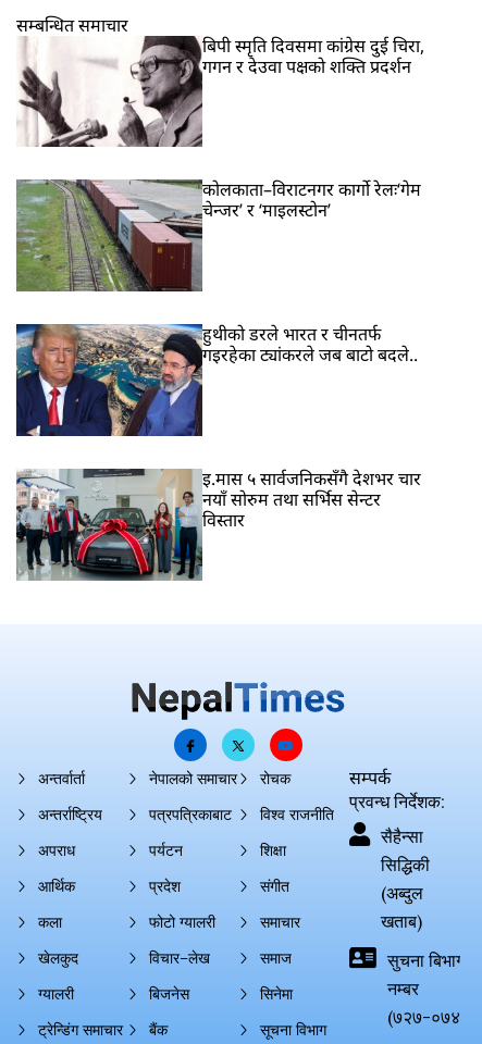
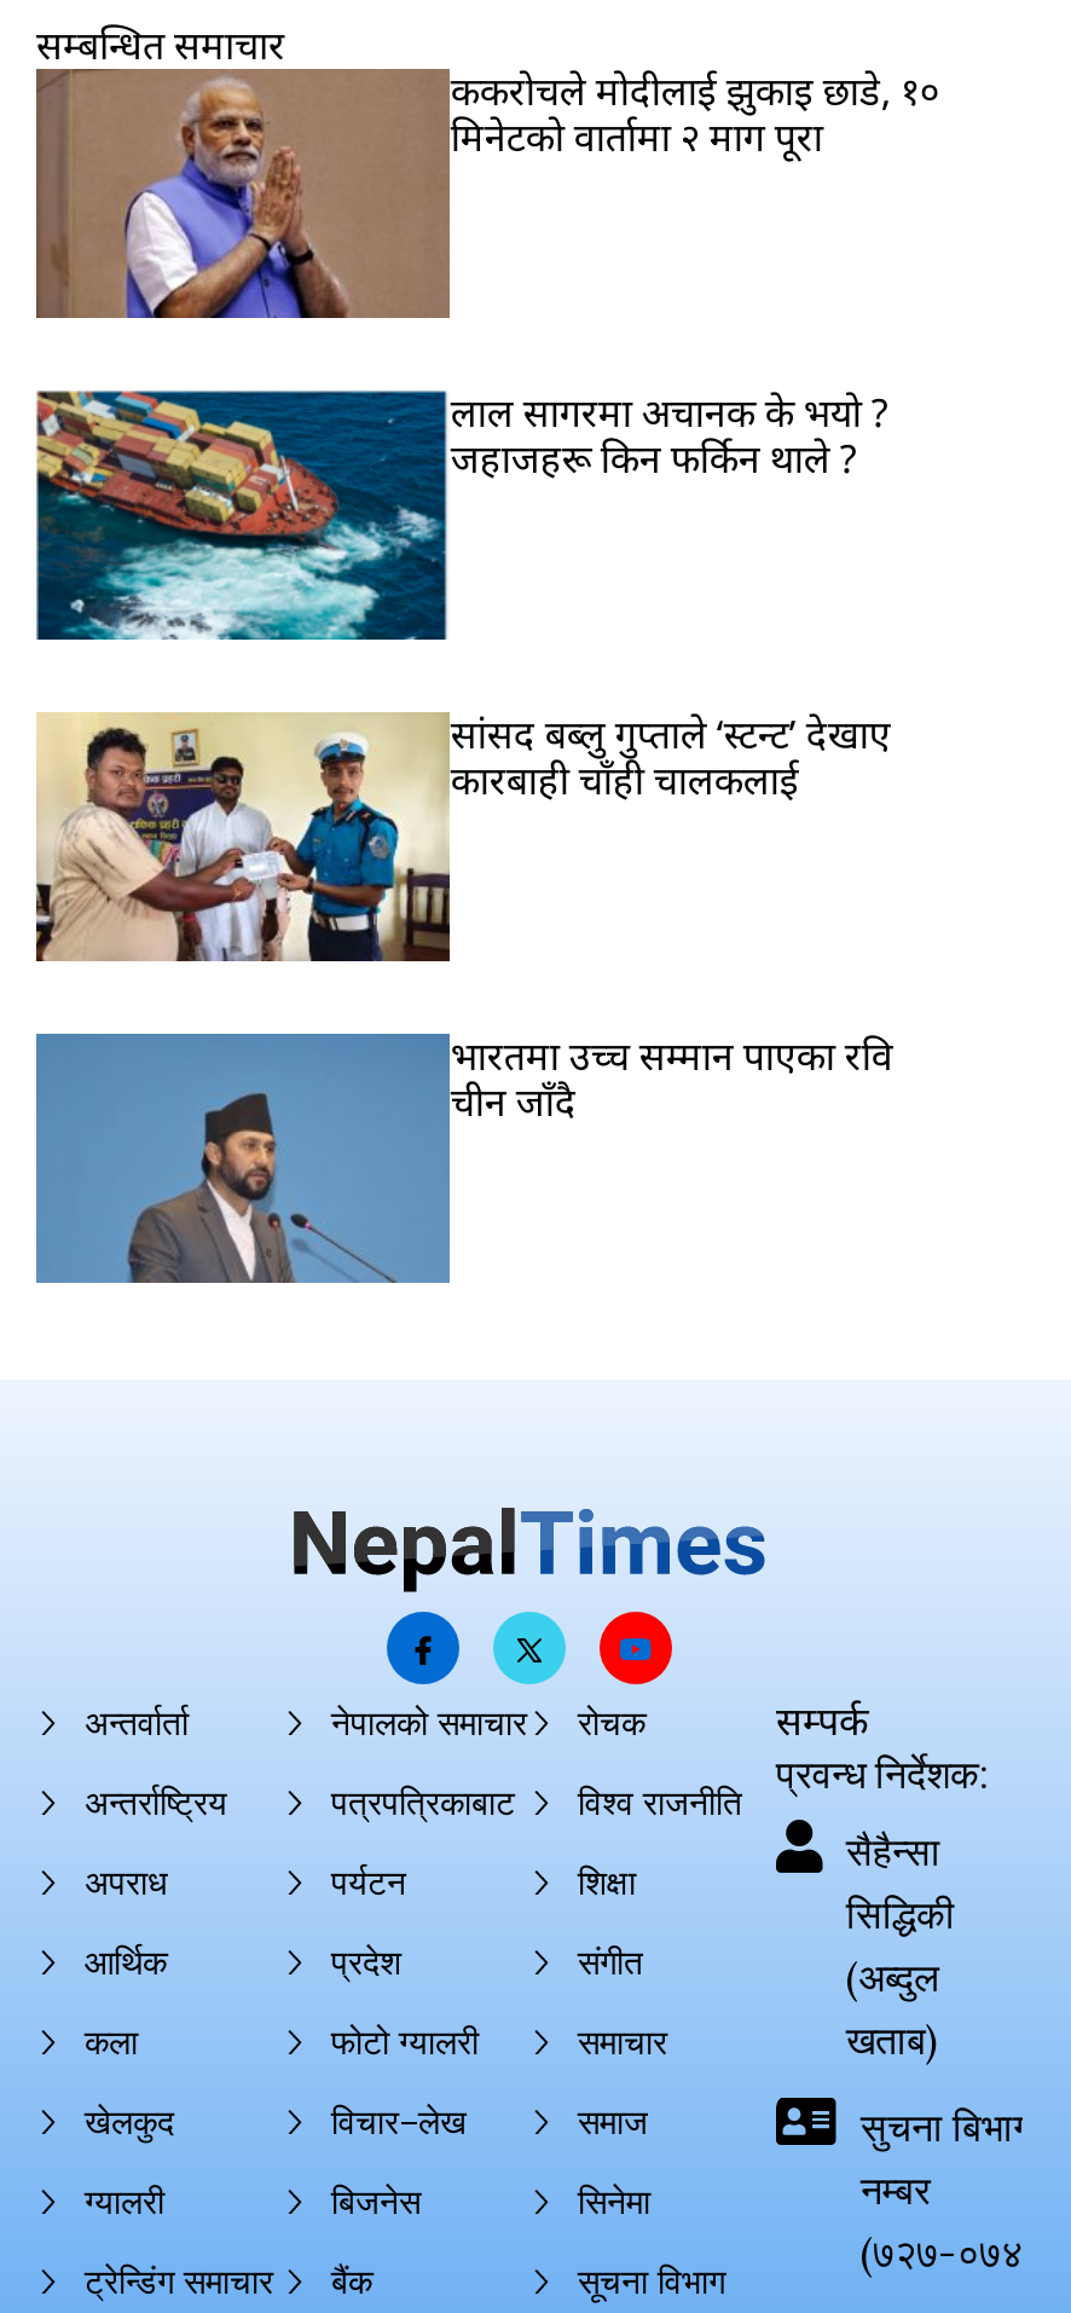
[16,33,425,148] [image] | बिपी स्मृति दिवसमा कांग्रेस दुई चिरा, | गगन र देउवा पक्षको शक्ति प्रदर्शन -> [34,66,939,320] [image] | ककरोचले मोदीलाई झुकाइ छाडे, १० | मिनेटको वार्तामा २ माग पूरा
[16,178,422,293] [image] | कोलकाता–विराटनगर कार्गो रेलः‘गेम | चेन्जर’ र ‘माइलस्टोन’ -> [36,387,888,642] [image] | लाल सागरमा अचानक के भयो ? | जहाजहरू किन फर्किन थाले ?
[15,322,418,437] [image] | हुथीको डरले भारत र चीनतर्फ | गइरहेका ट्यांकरले जब बाटो बदले.. -> [34,708,891,964] [image] | सांसद बब्लु गुप्ताले ‘स्टन्ट’ देखाए | कारबाही चाँही चालकलाई
[15,467,422,582] [image] | इ.मास ५ सार्वजनिकसँगै देशभर चार | नयाँ सोरुम तथा सर्भिस सेन्टर | विस्तार -> [34,1029,893,1285] [image] | भारतमा उच्च सम्मान पाएका रवि | चीन जाँदै

